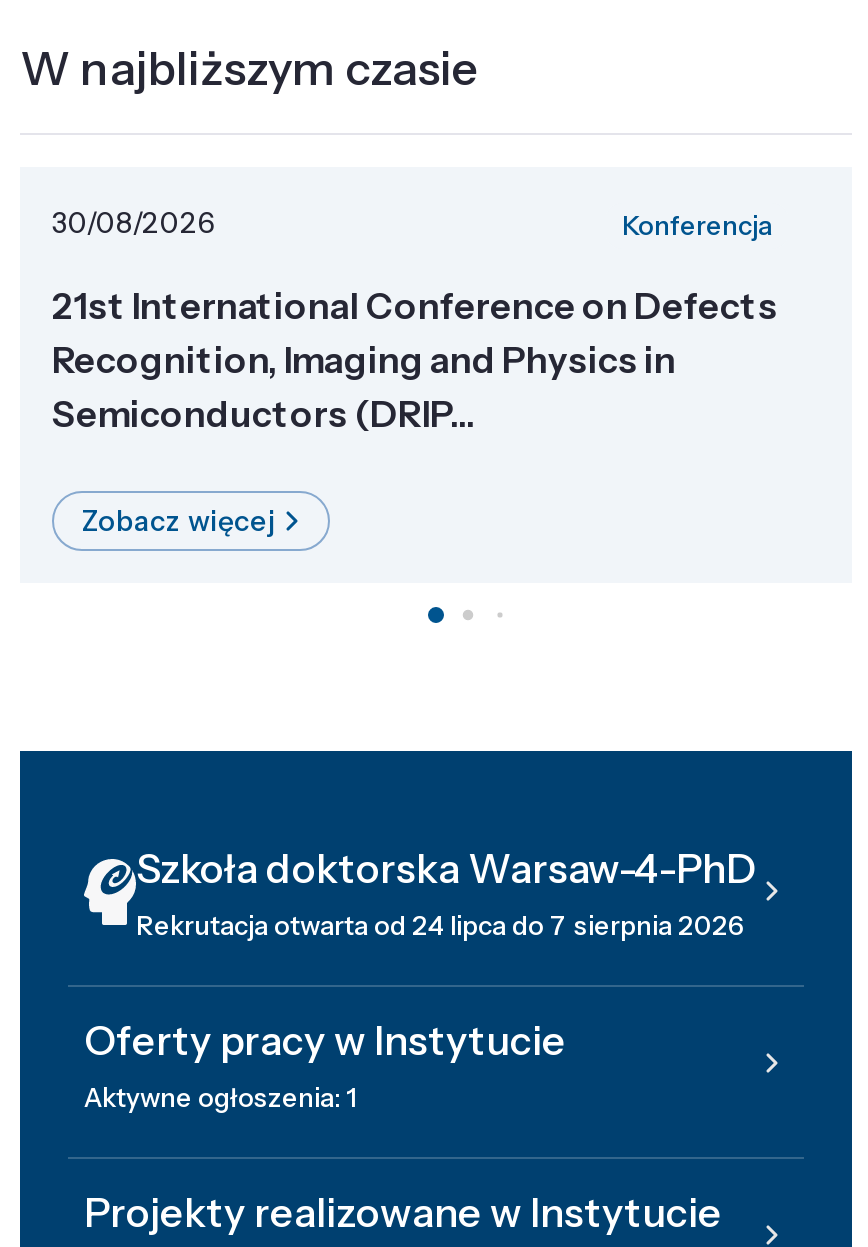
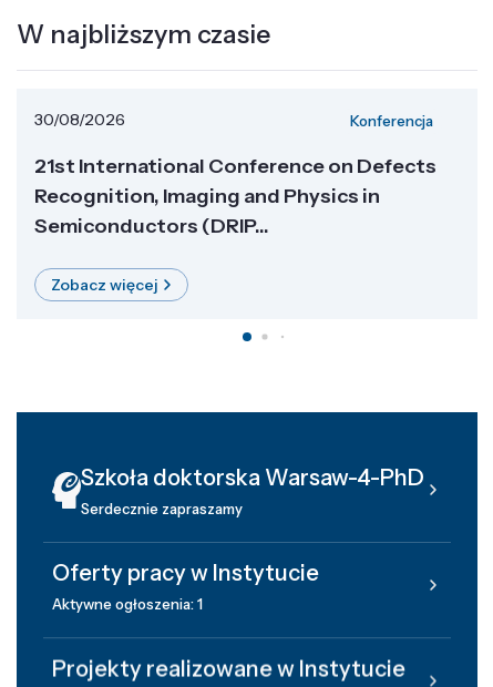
[136,908,744,940] Rekrutacja otwarta od 24 lipca do 7 sierpnia 2026 -> [81,499,243,517] Serdecznie zapraszamy

